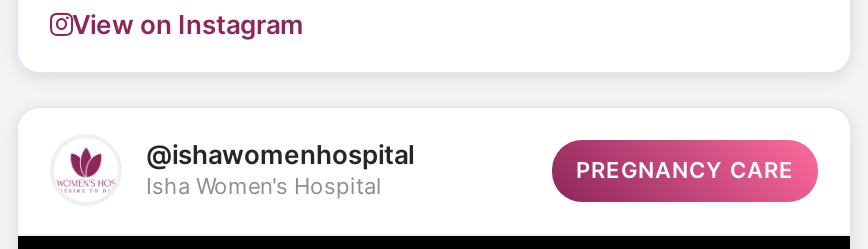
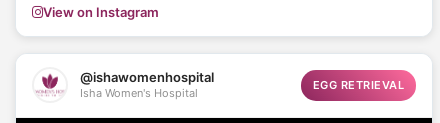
[576,155,794,183] PREGNANCY CARE -> [312,78,404,92] EGG RETRIEVAL

